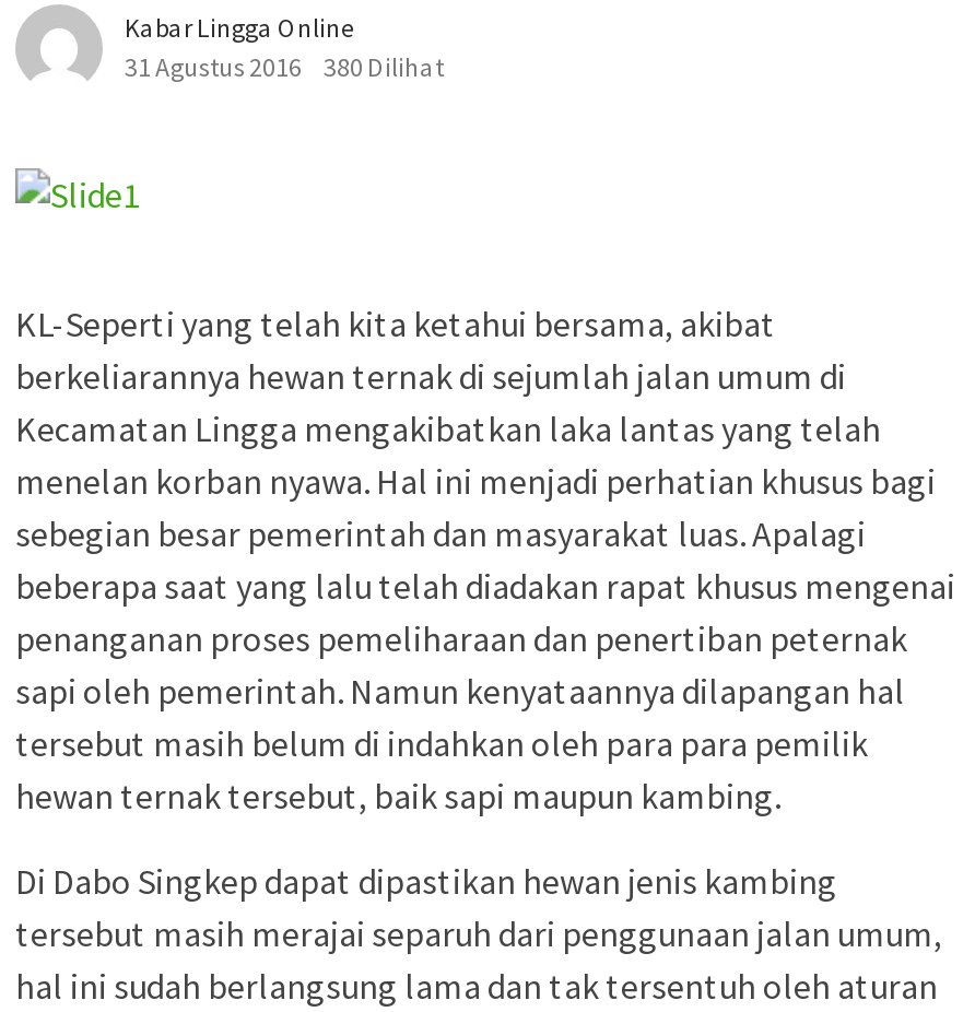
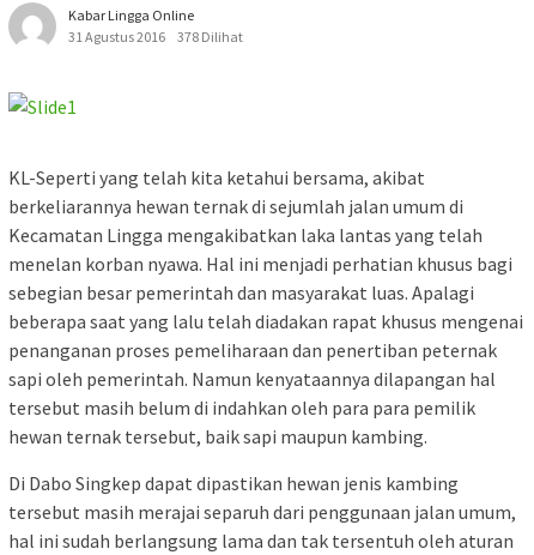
[125,51,444,84] 31 Agustus 2016 380 Dilihat -> [68,28,243,46] 31 Agustus 2016 378 Dilihat

